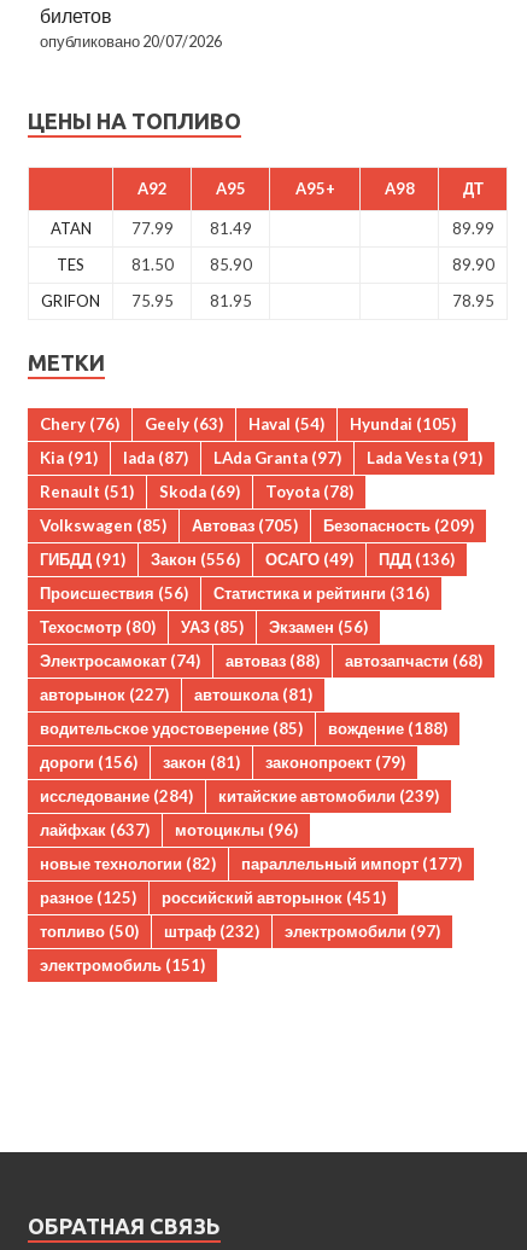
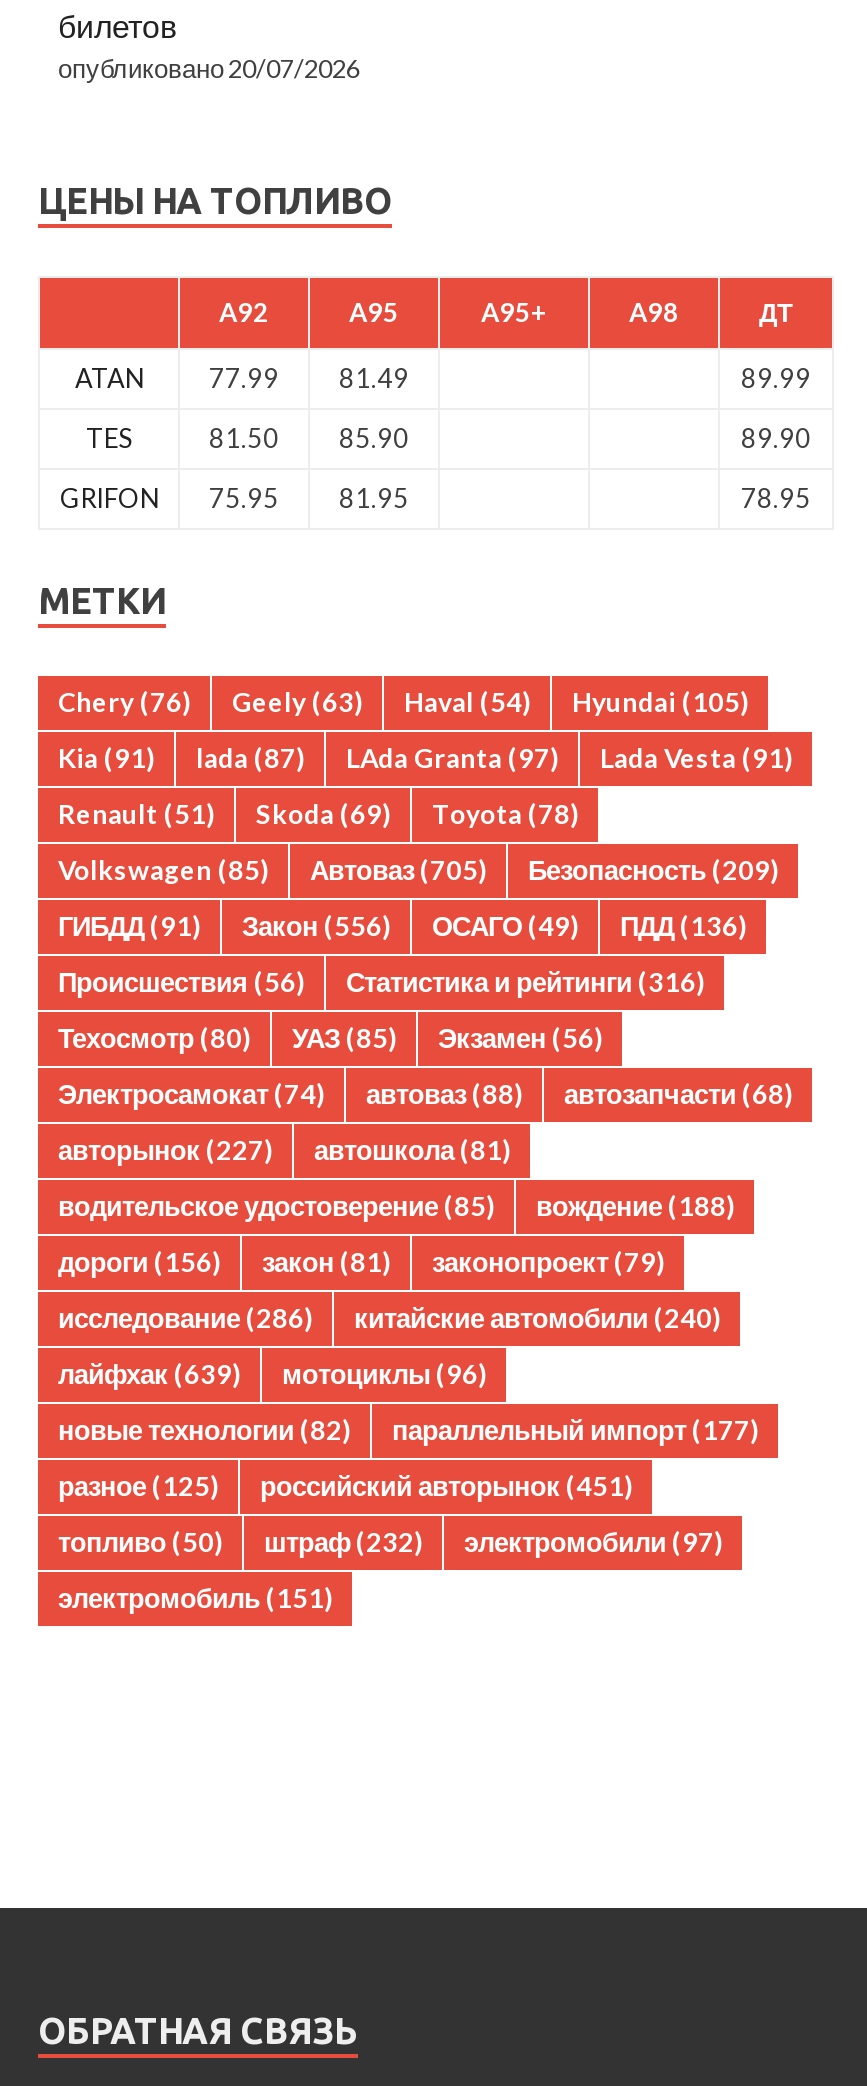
[40,787,193,806] исследование (284) -> [58,1303,312,1335] исследование (286)
[218,787,439,806] китайские автомобили (239) -> [354,1303,720,1335] китайские автомобили (240)
[40,821,298,840] лайфхак (637) мотоциклы (96) -> [58,1359,486,1391] лайфхак (639) мотоциклы (96)

